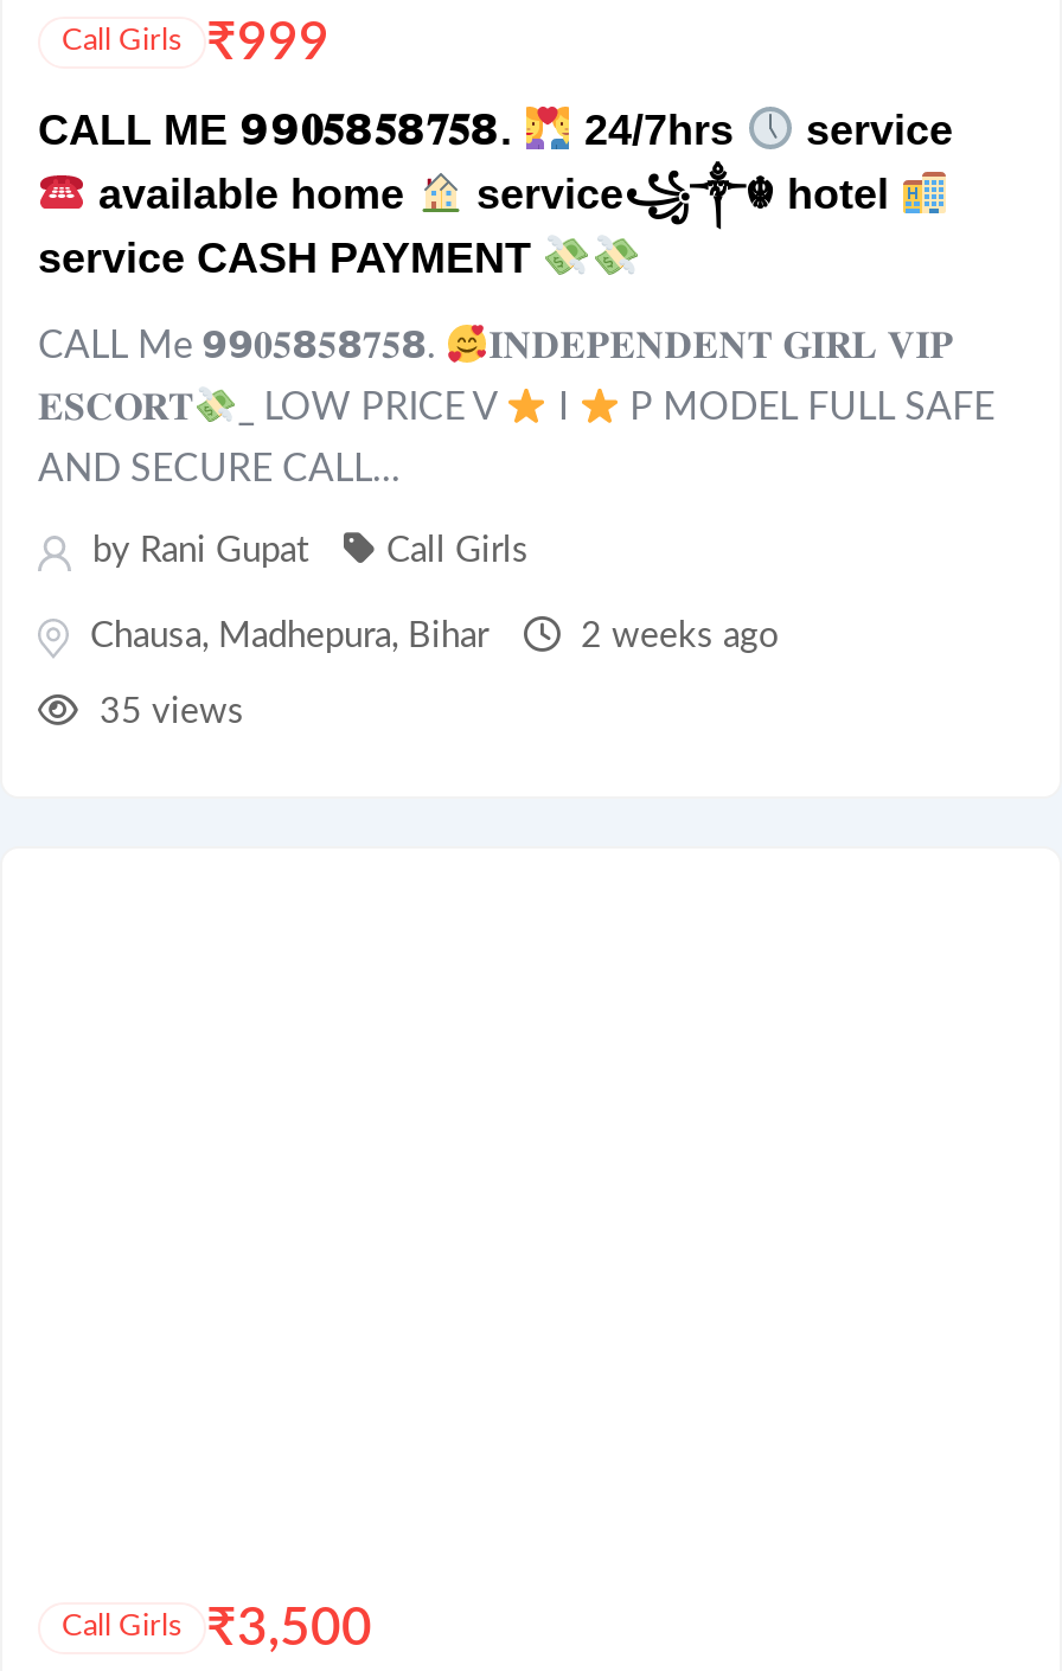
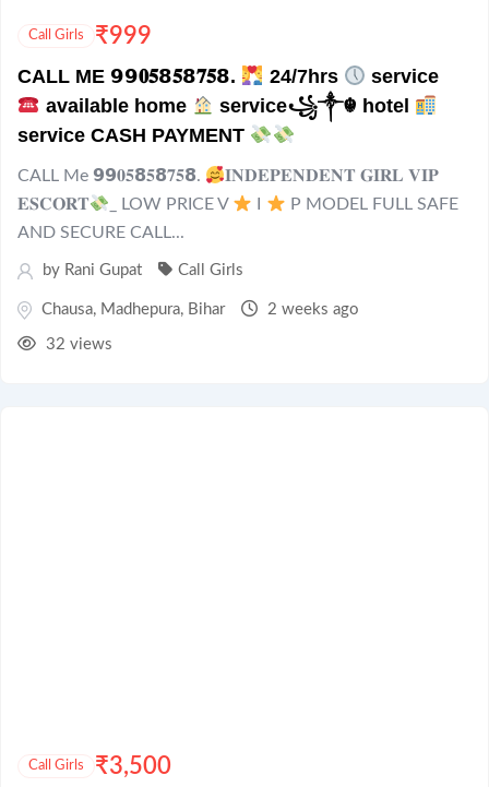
[90,694,244,730] 35 views -> [41,336,112,353] 32 views

